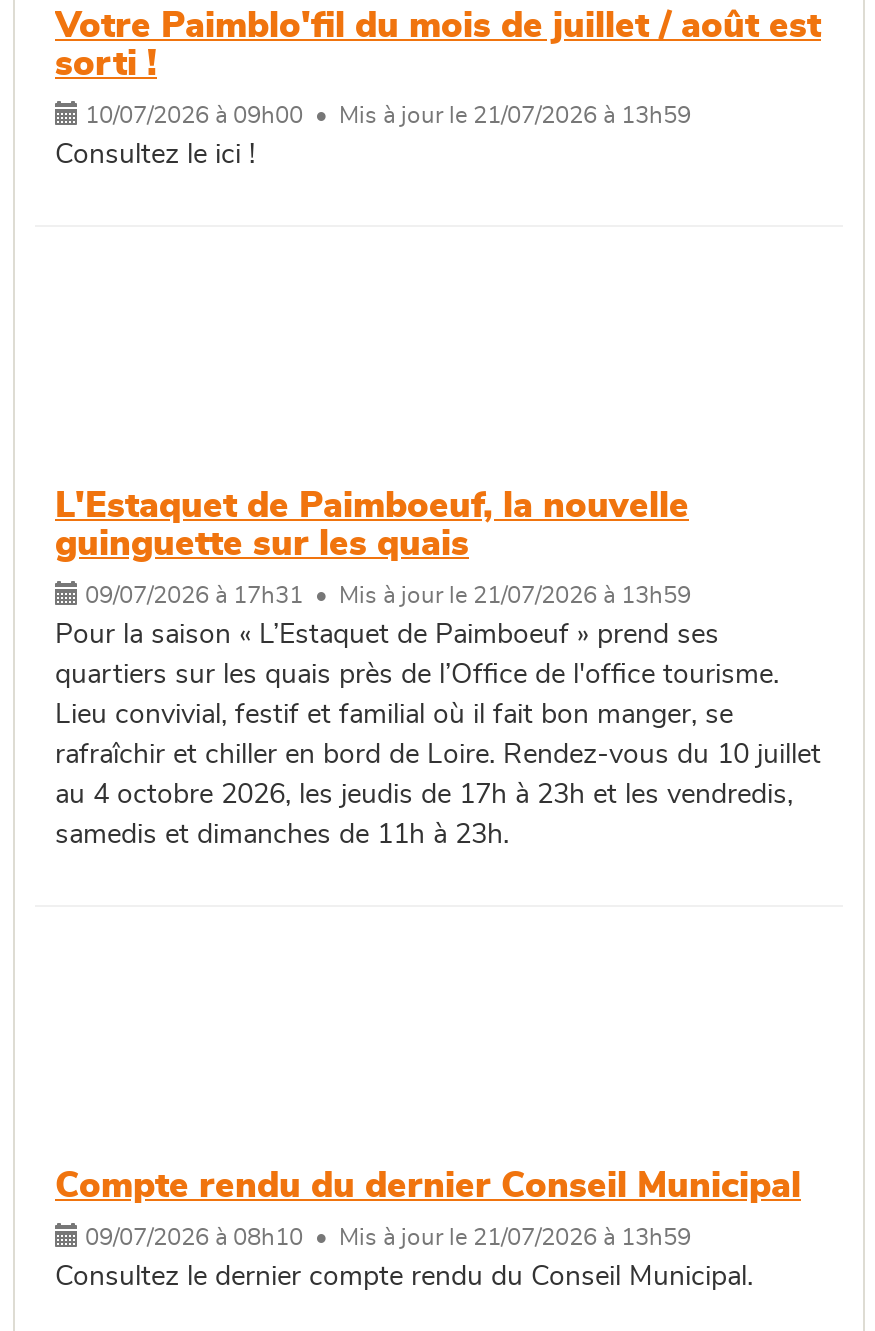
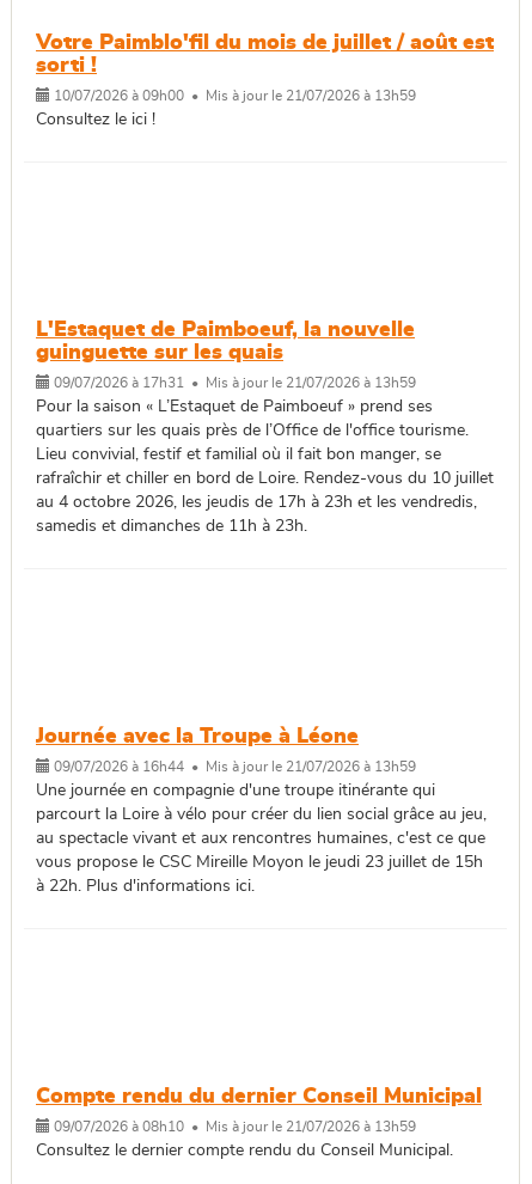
none -> [36,726,487,895] Journée avec la Troupe à Léone | 09/07/2026 à 16h44 • Mis à jour le 21/07/2026 à 13h59 | Une journée en compagnie d'une troupe itinérante qui | parcourt la Loire à vélo pour créer du lien social grâce au jeu, | au spectacle vivant et aux rencontres humaines, c'est ce que | vous propose le CSC Mireille Moyon le jeudi 23 juillet de 15h | à 22h. Plus d'informations ici.

